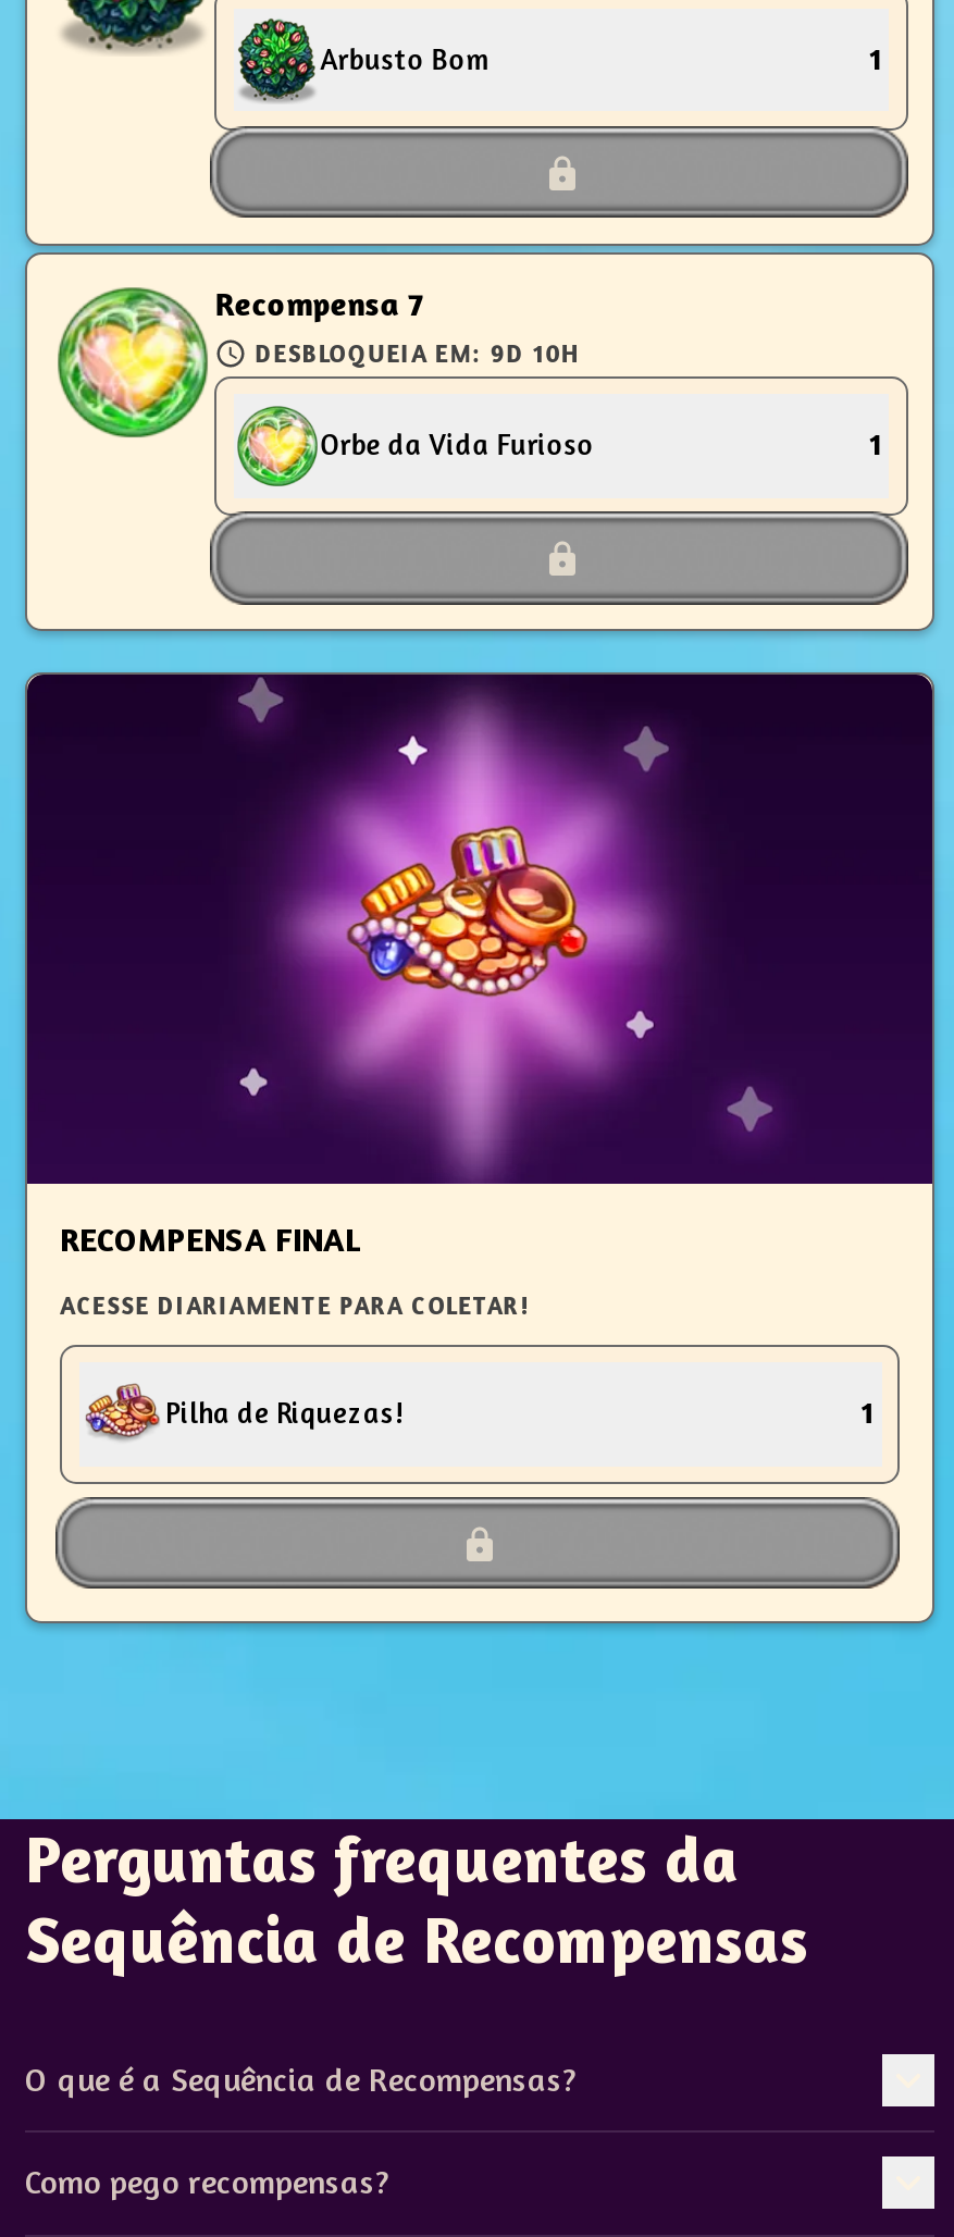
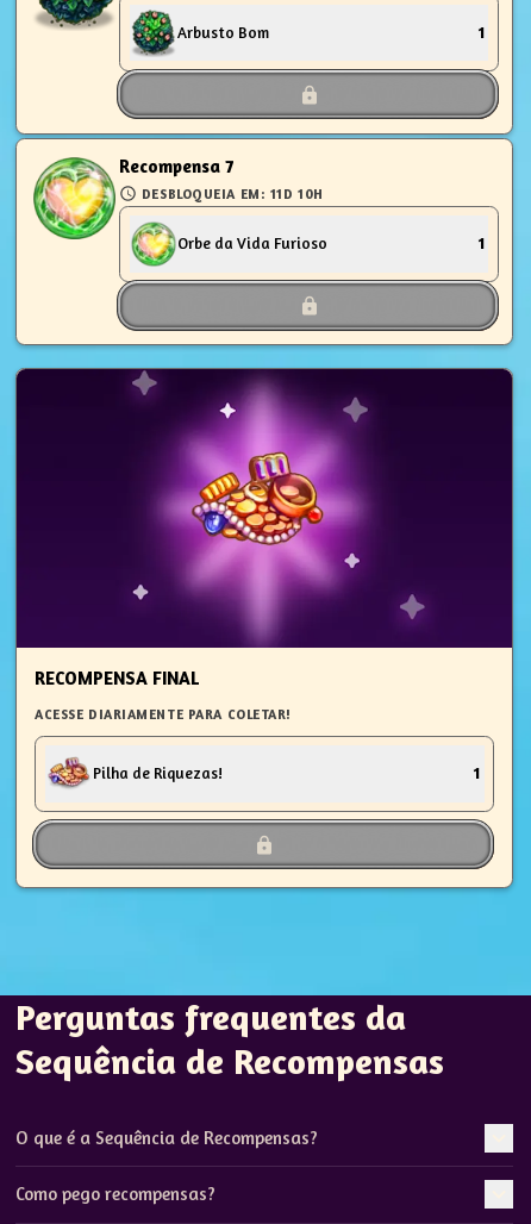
[255,338,580,368] DESBLOQUEIA EM: 9D 10H -> [141,185,324,202] DESBLOQUEIA EM: 11D 10H

